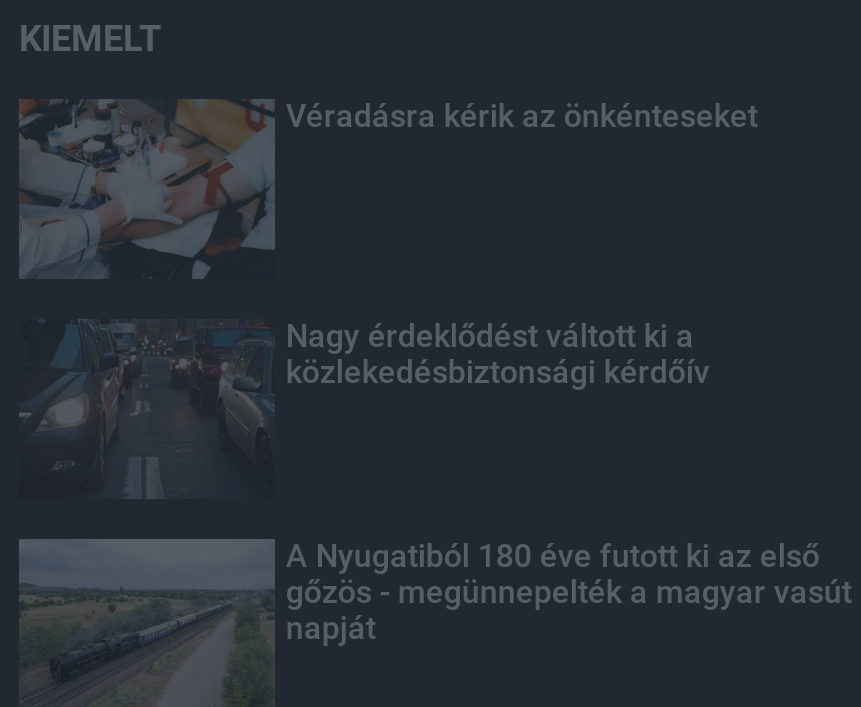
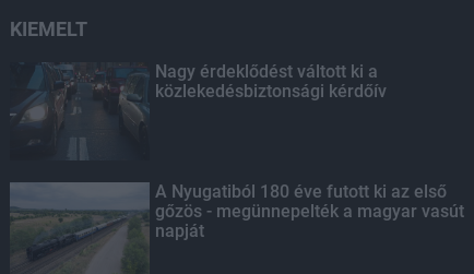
[17,96,758,279] [image] | Véradásra kérik az önkénteseket -> none

